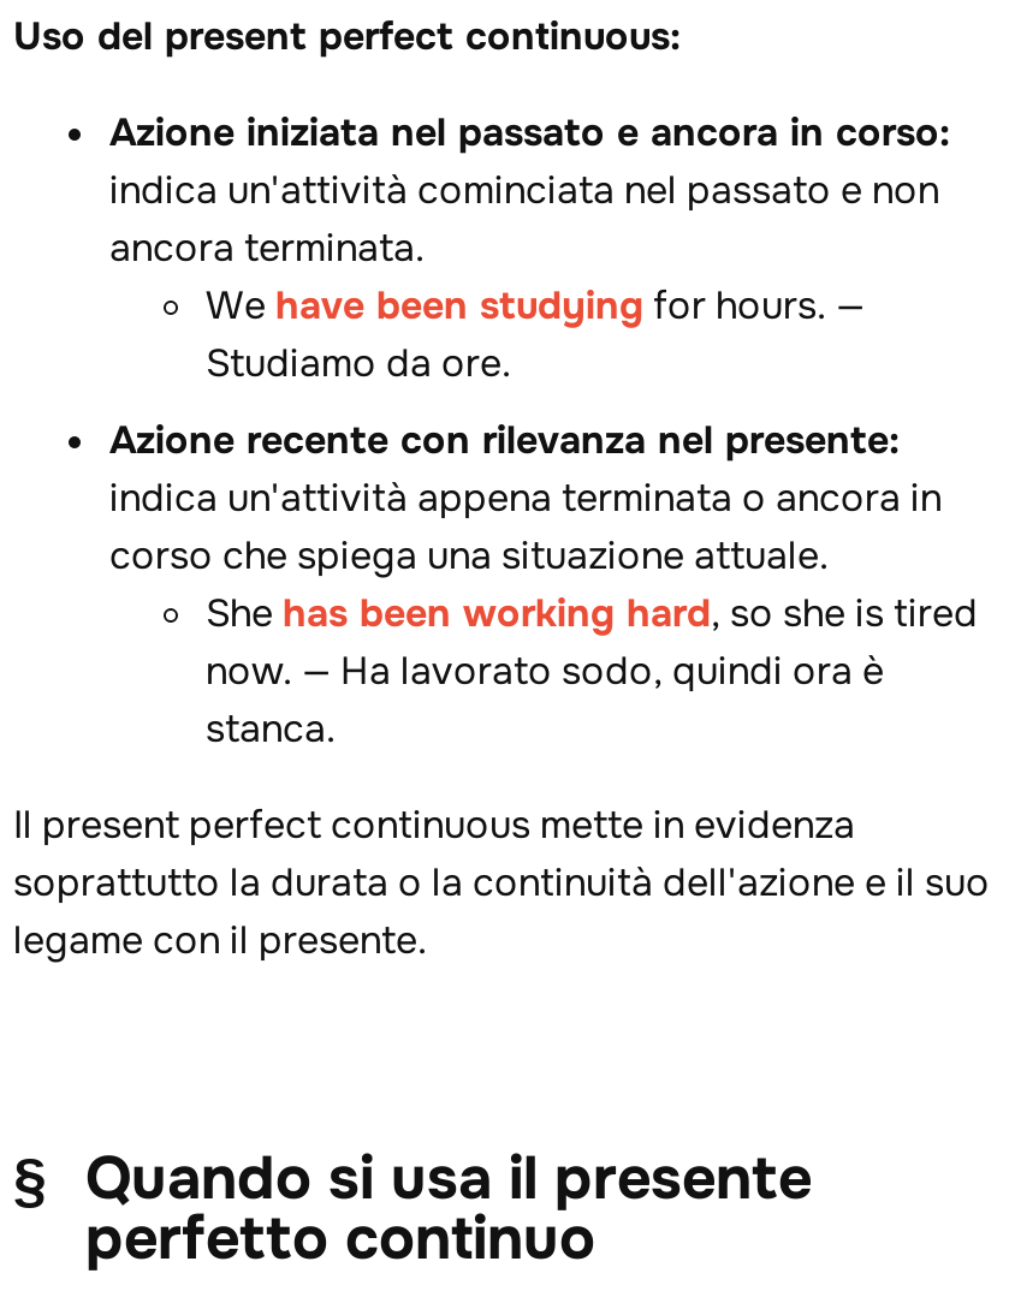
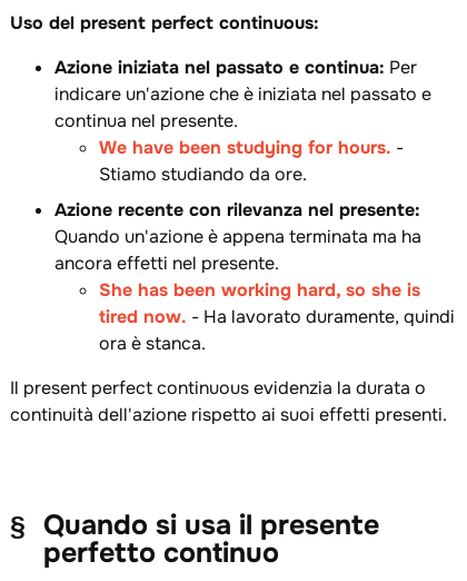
[109,107,951,388] Azione iniziata nel passato e ancora in corso: | indica un'attività cominciata nel passato e non | ancora terminata. | We have been studying for hours. — | Studiamo da ore. -> [54,56,431,186] Azione iniziata nel passato e continua: Per | indicare un'azione che è iniziata nel passato e | continua nel presente. | We have been studying for hours. - | Stiamo studiando da ore.
[109,472,978,754] indica un'attività appena terminata o ancora in | corso che spiega una situazione attuale. | She has been working hard, so she is tired | now. — Ha lavorato sodo, quindi ora è | stanca. -> [54,225,455,355] Quando un'azione è appena terminata ma ha | ancora effetti nel presente. | She has been working hard, so she is | tired now. - Ha lavorato duramente, quindi | ora è stanca.
[13,799,990,965] Il present perfect continuous mette in evidenza | soprattutto la durata o la continuità dell'azione e il suo | legame con il presente. -> [10,376,447,426] Il present perfect continuous evidenzia la durata o | continuità dell'azione rispetto ai suoi effetti presenti.

